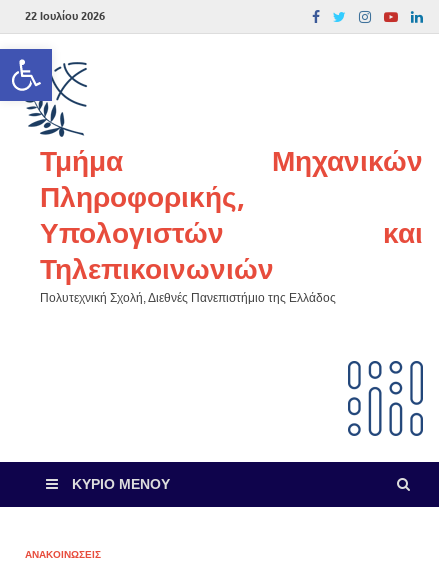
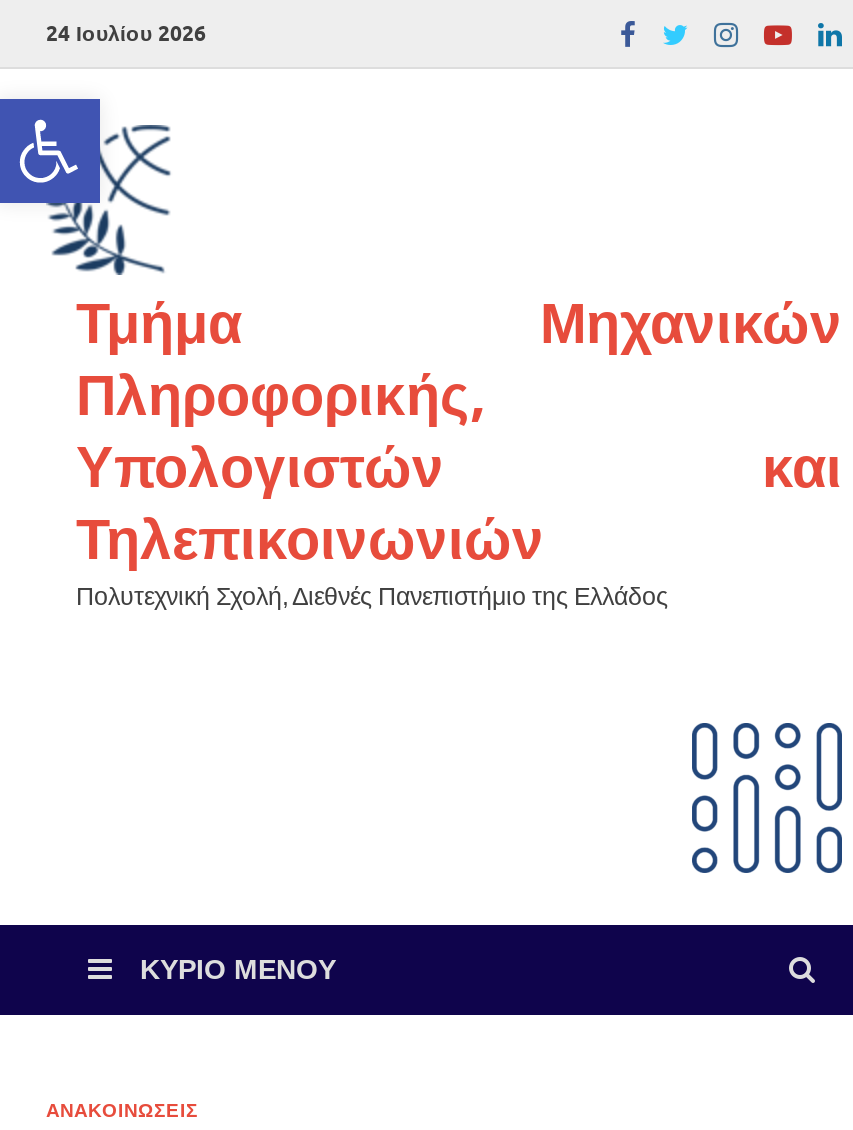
[25,9,105,22] 22 Ιουλίου 2026 -> [46,20,206,46] 24 Ιουλίου 2026

